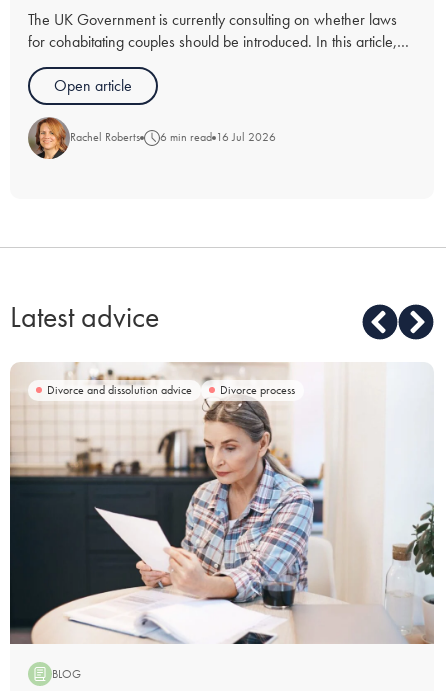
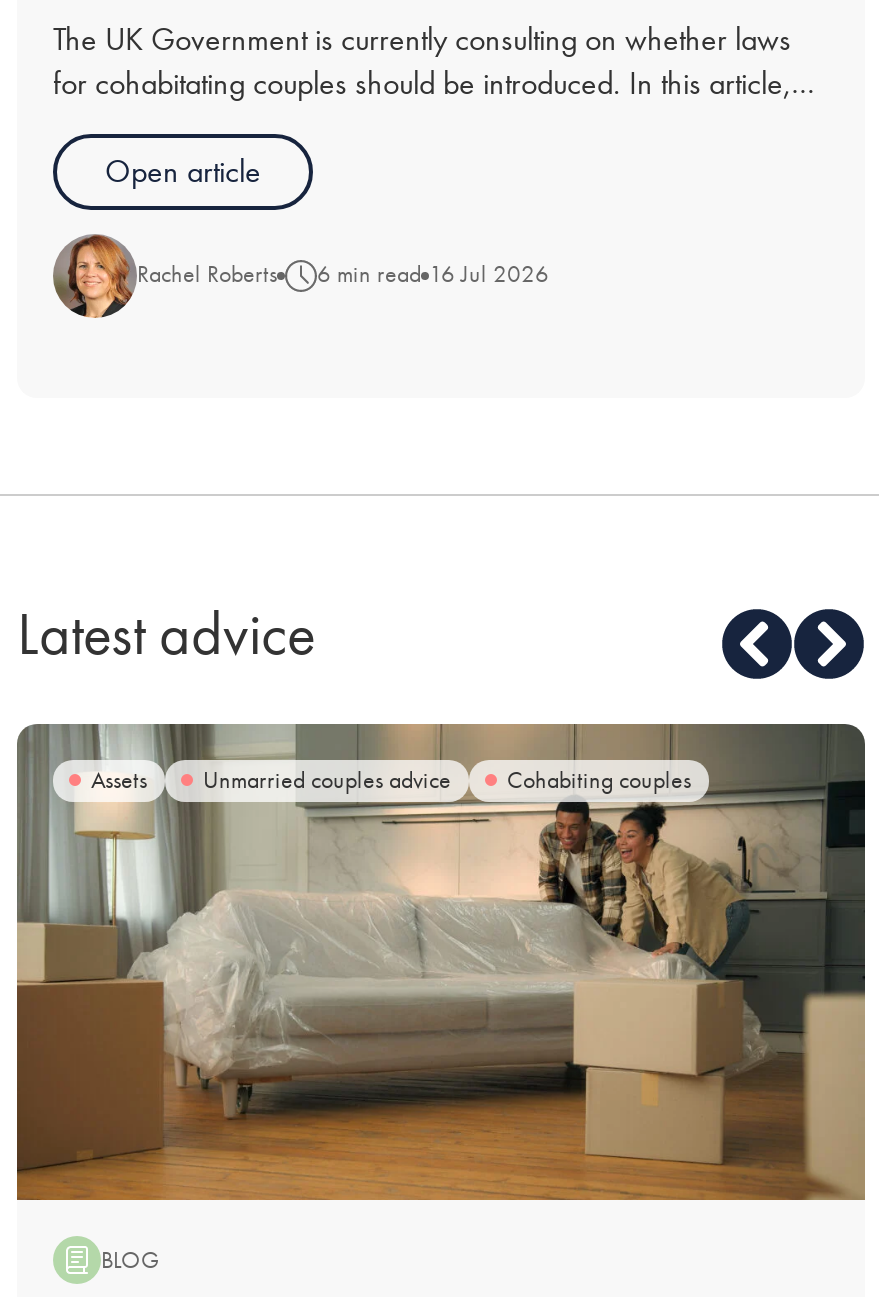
[10,362,435,645] [image] | Divorce and dissolution advice | Divorce process -> [15,722,867,1202] [image] | Assets | Unmarried couples advice | Cohabiting couples

